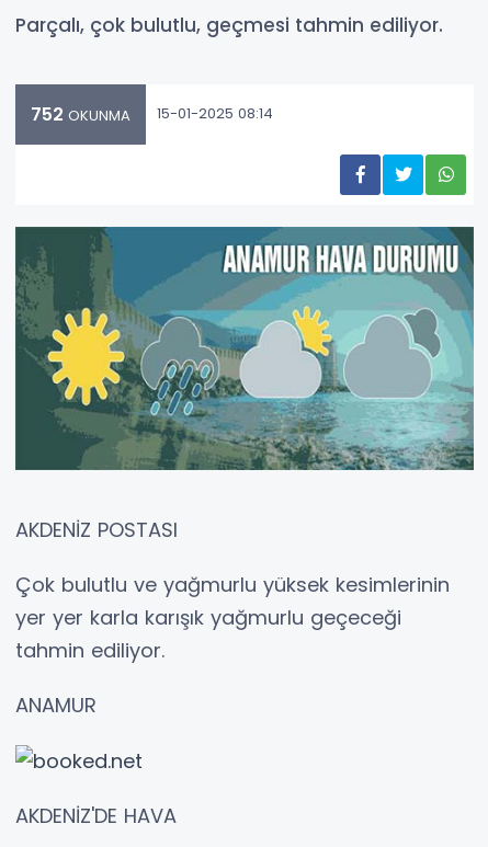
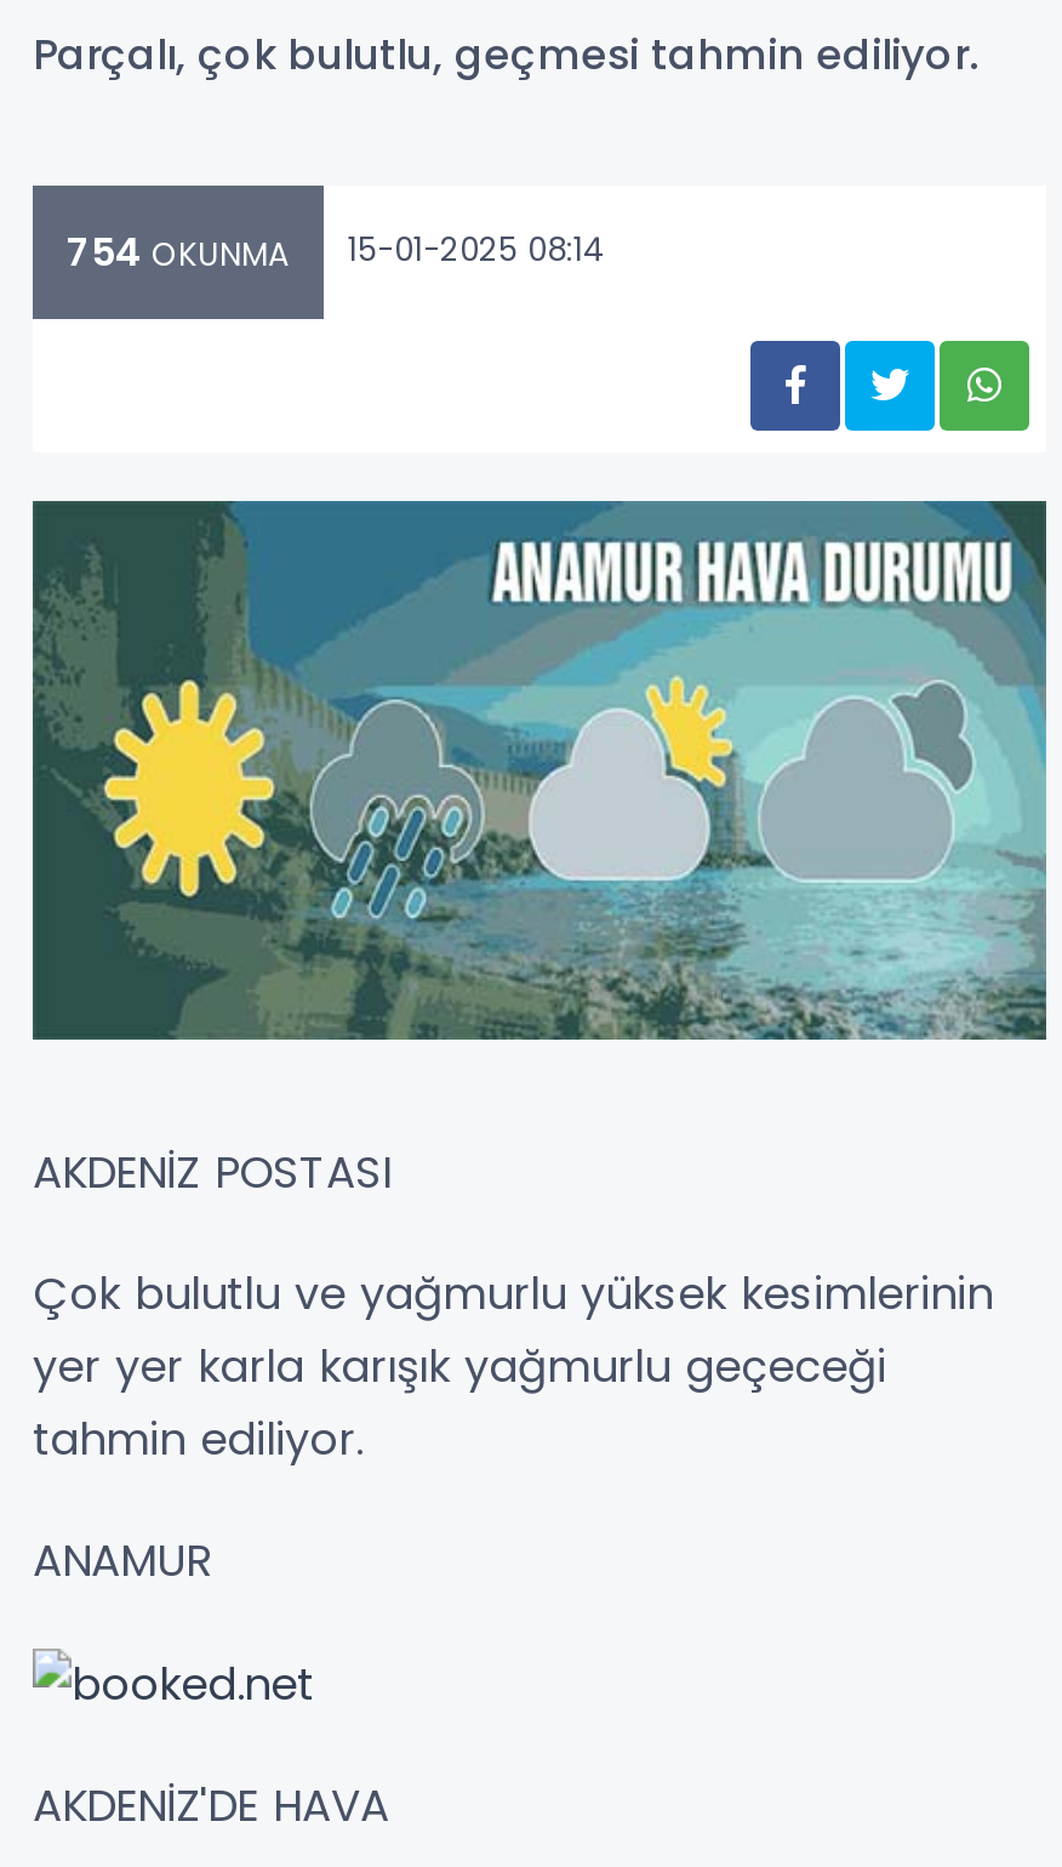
[31,101,273,127] 752 OKUNMA 15-01-2025 08:14 -> [67,223,605,279] 754 OKUNMA 15-01-2025 08:14

